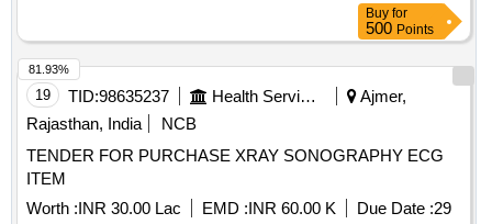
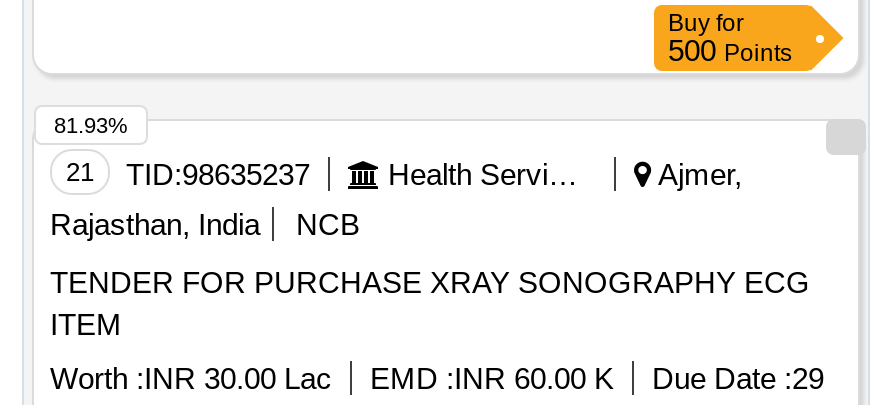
[35,87,169,106] 19 TID:98635237 -> [66,157,310,191] 21 TID:98635237

